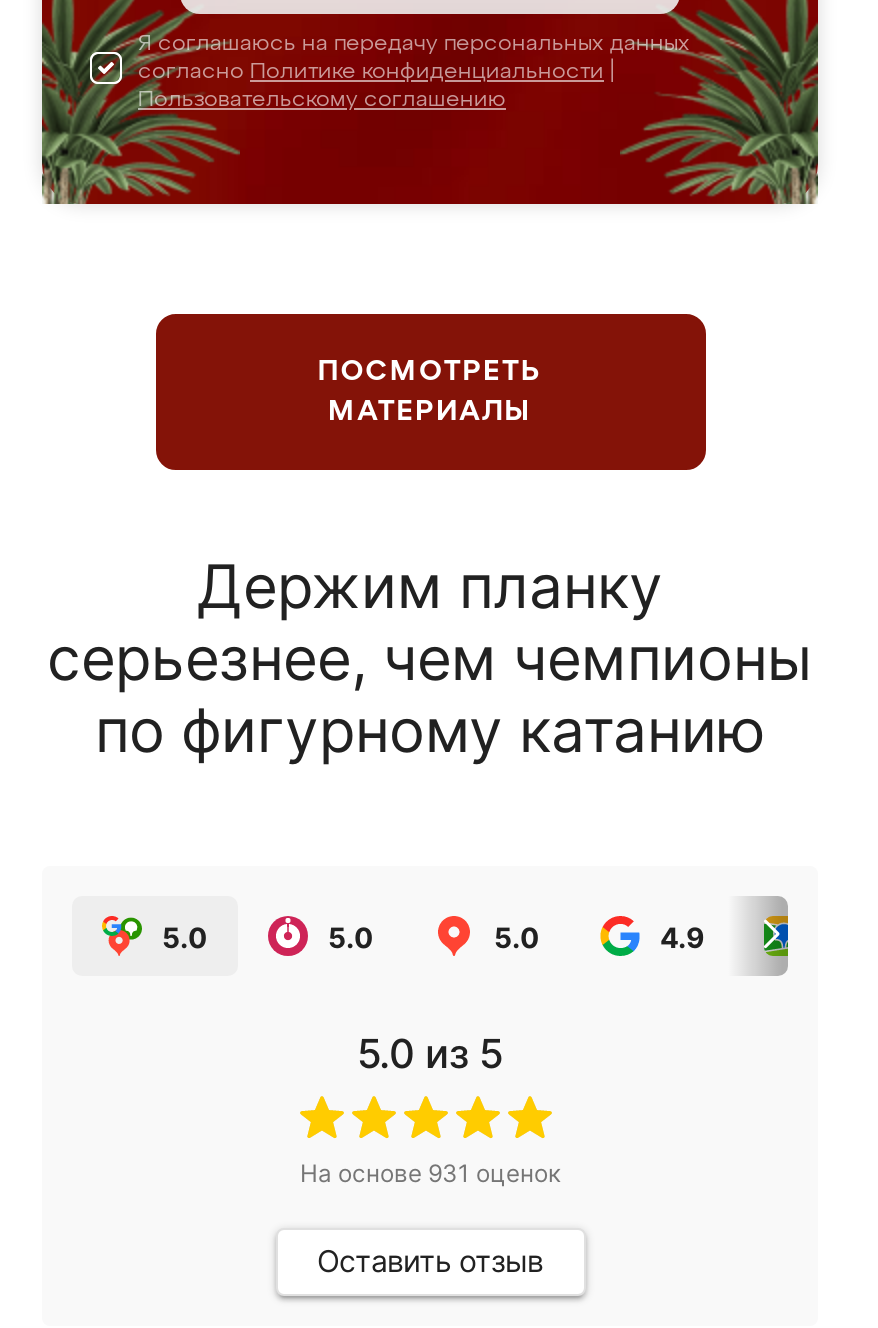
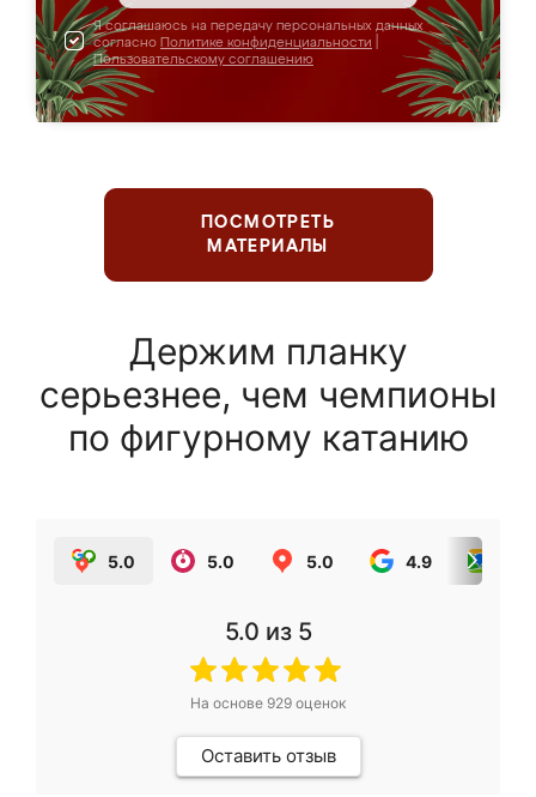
[300,1158,560,1188] На основе 931 оценок -> [190,694,346,712] На основе 929 оценок

